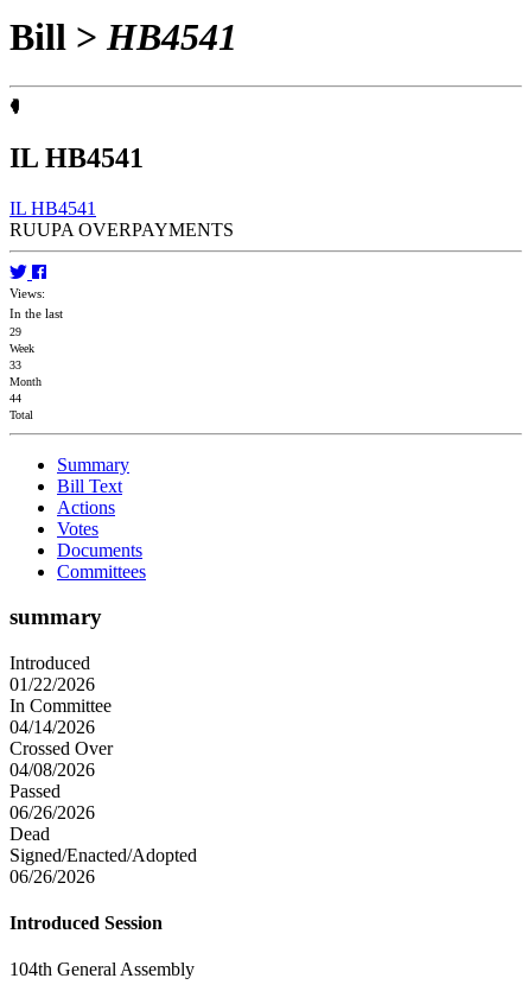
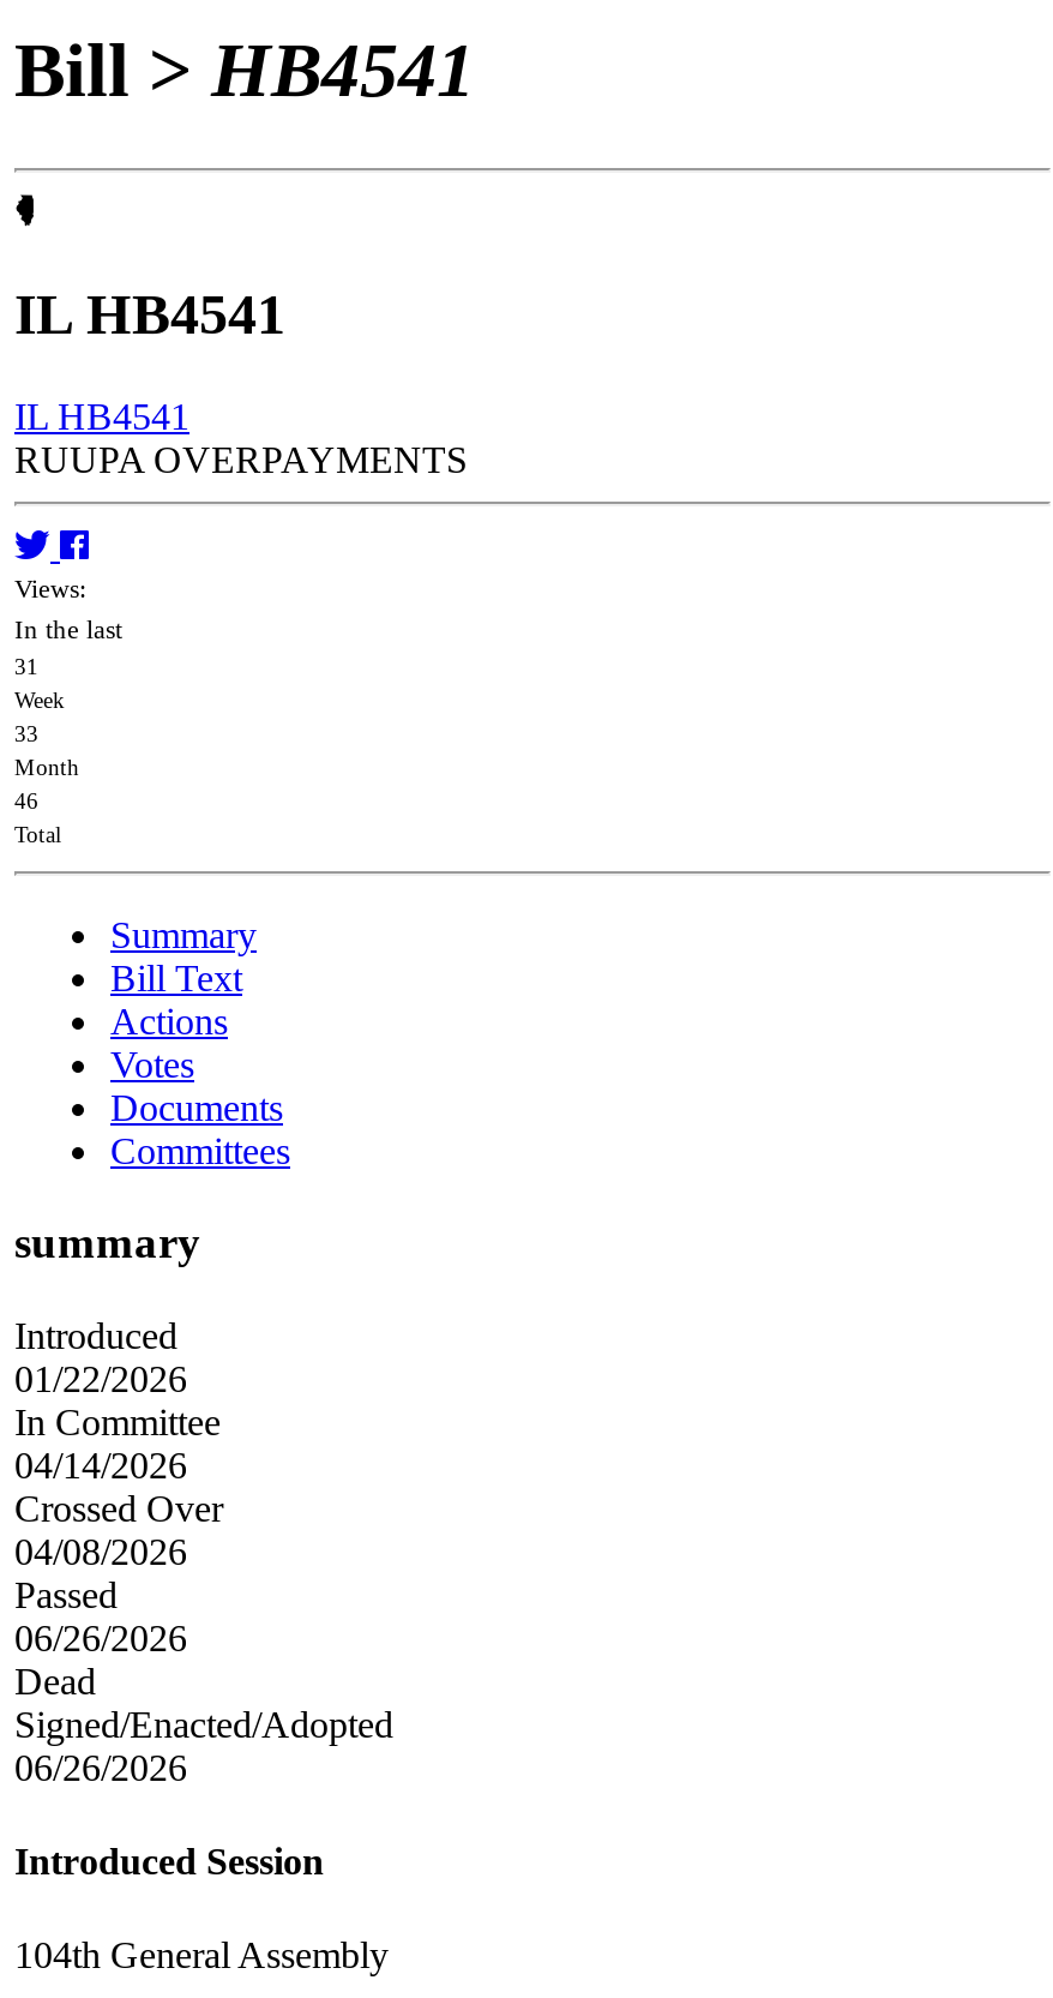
[9,325,21,338] 29 -> [14,652,38,678] 31
[9,391,21,404] 44 -> [14,786,38,812] 46

